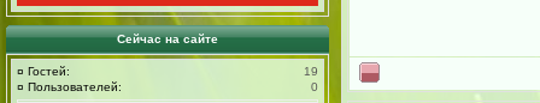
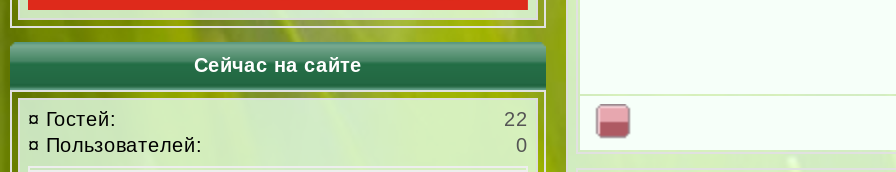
[304,65,318,78] 19 -> [504,108,528,130] 22

